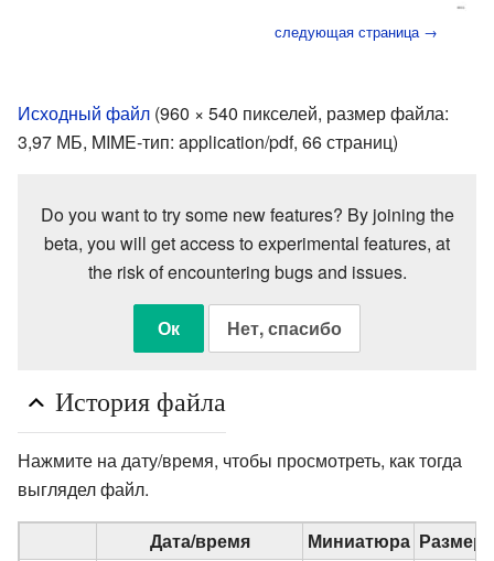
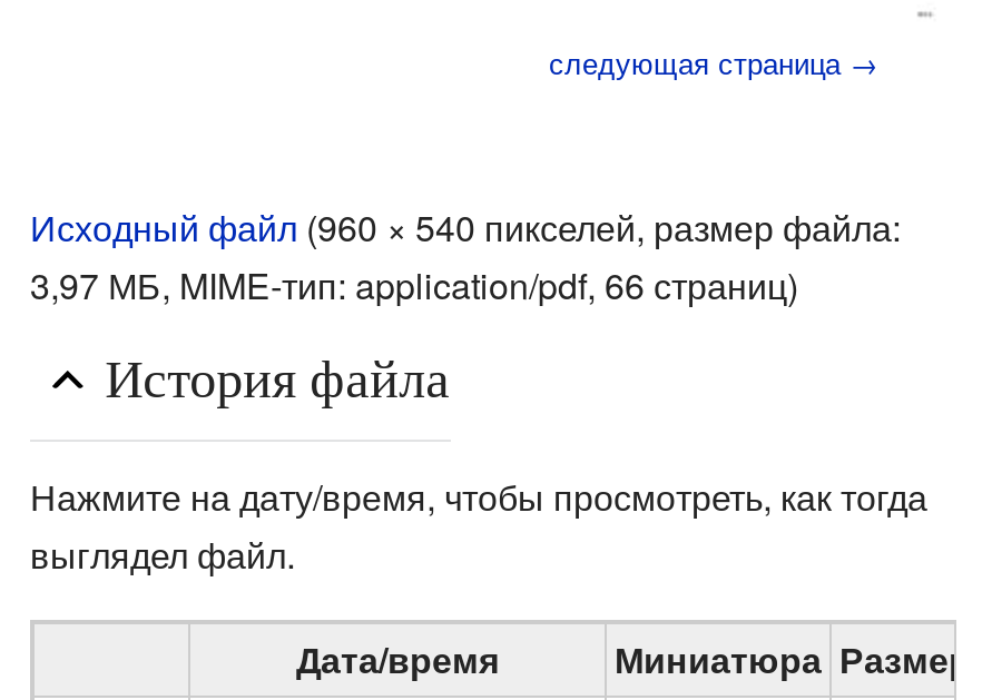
[40,202,454,341] Do you want to try some new features? By joining the | beta, you will get access to experimental features, at | the risk of encountering bugs and issues. | Ок | Нет, спасибо -> none

